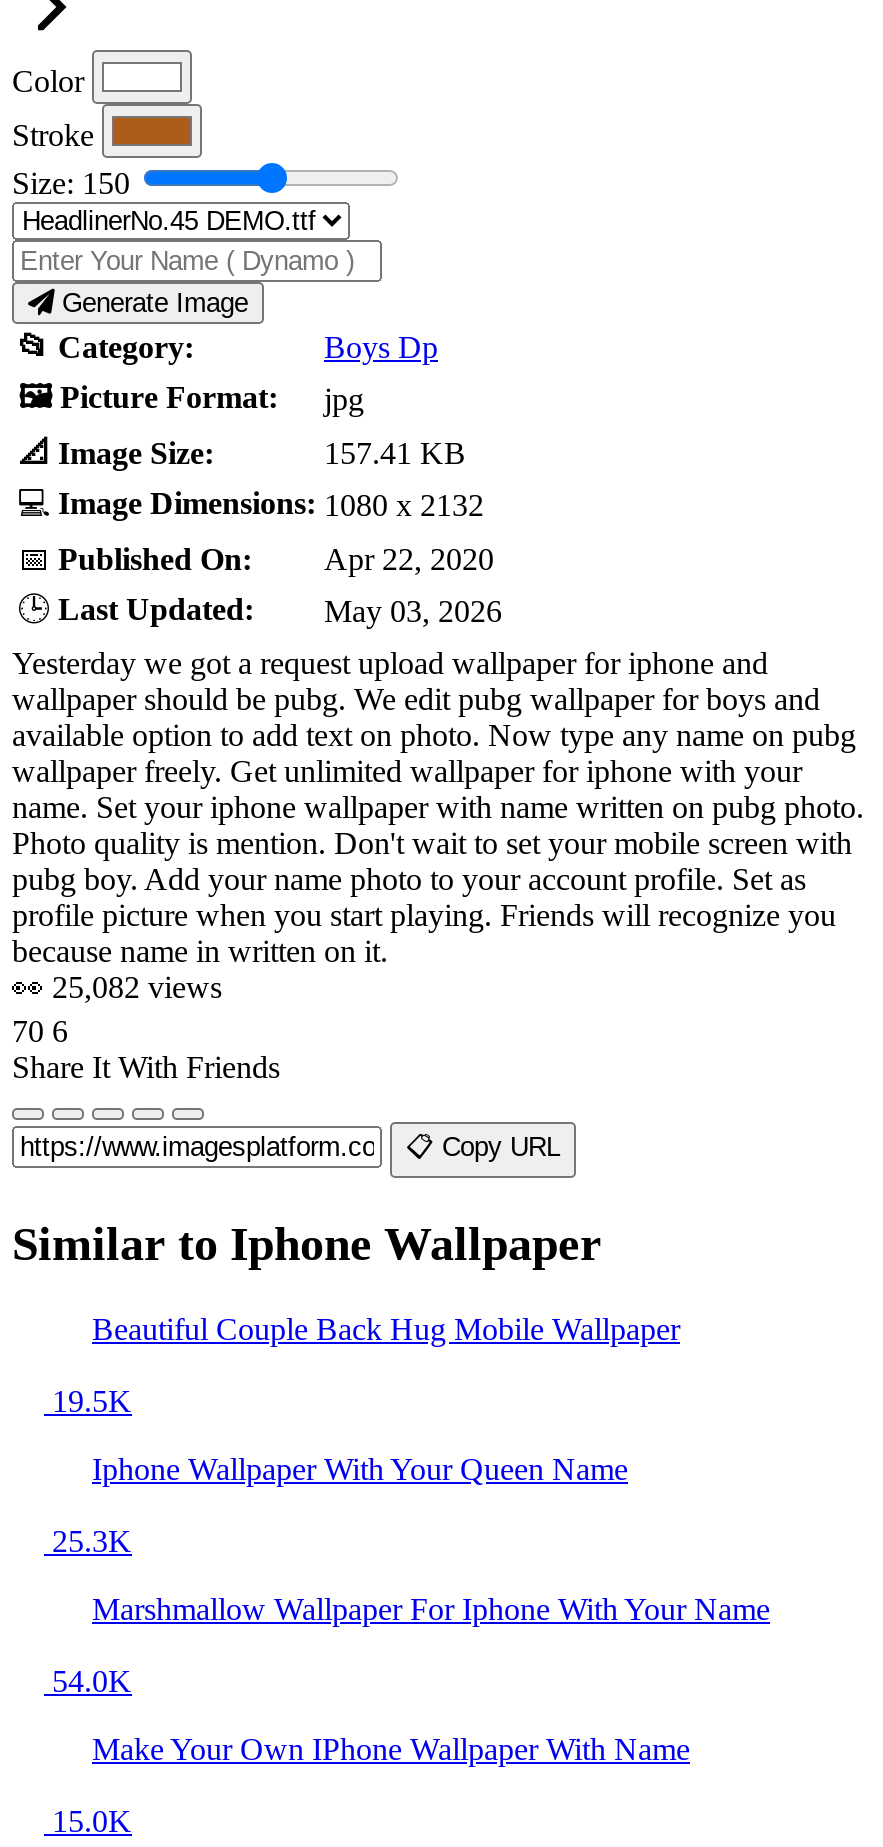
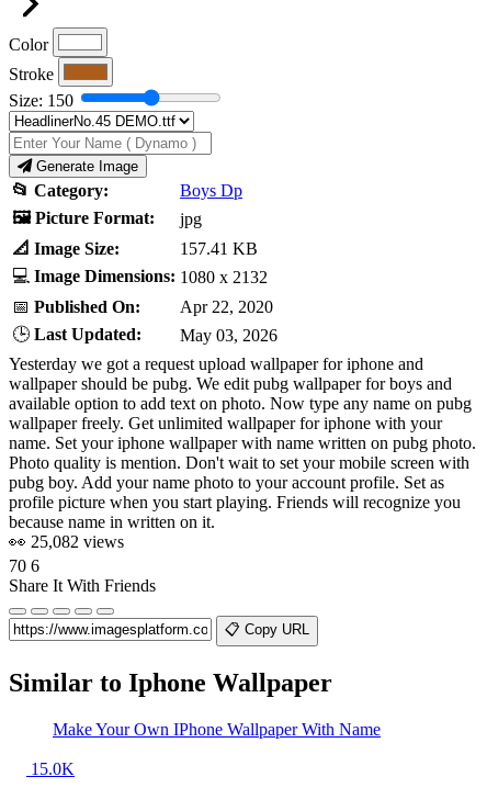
[44,1311,770,1697] Beautiful Couple Back Hug Mobile Wallpaper | 19.5K | Iphone Wallpaper With Your Queen Name | 25.3K | Marshmallow Wallpaper For Iphone With Your Name | 54.0K -> none

